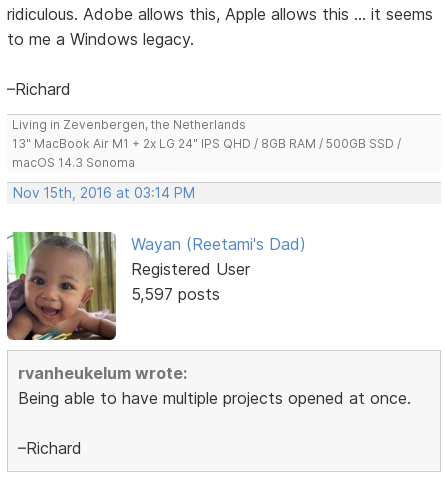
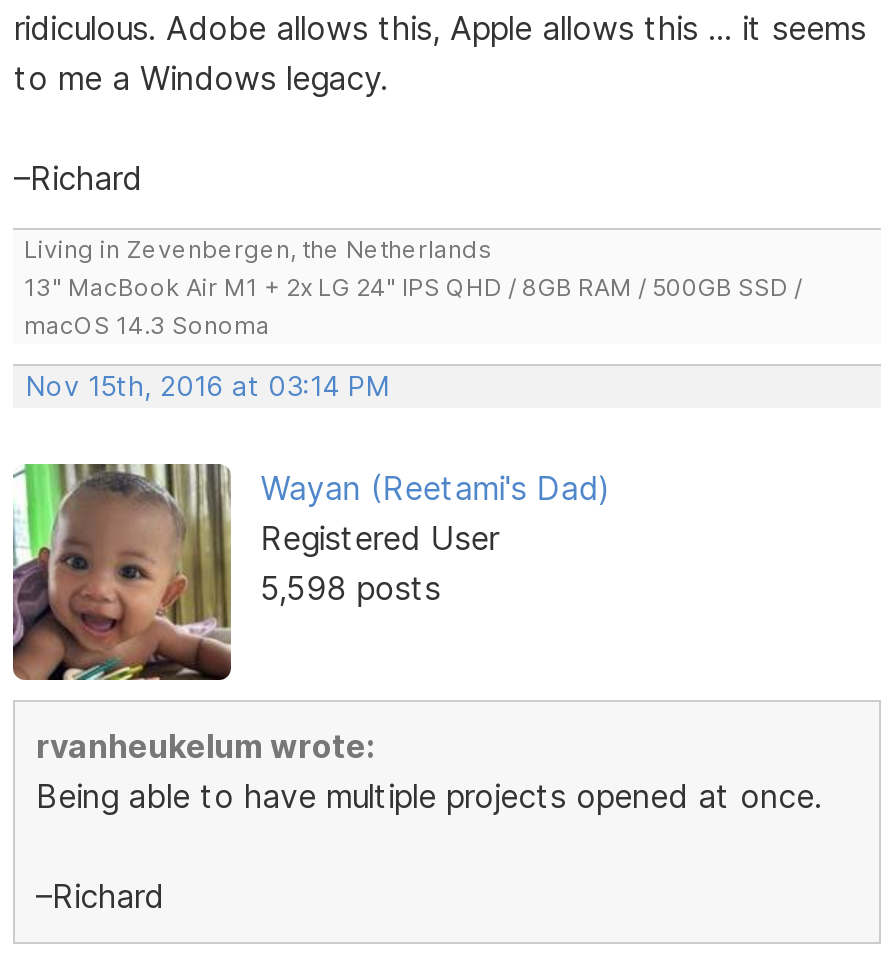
[131,283,220,303] 5,597 posts -> [260,567,440,607] 5,598 posts

